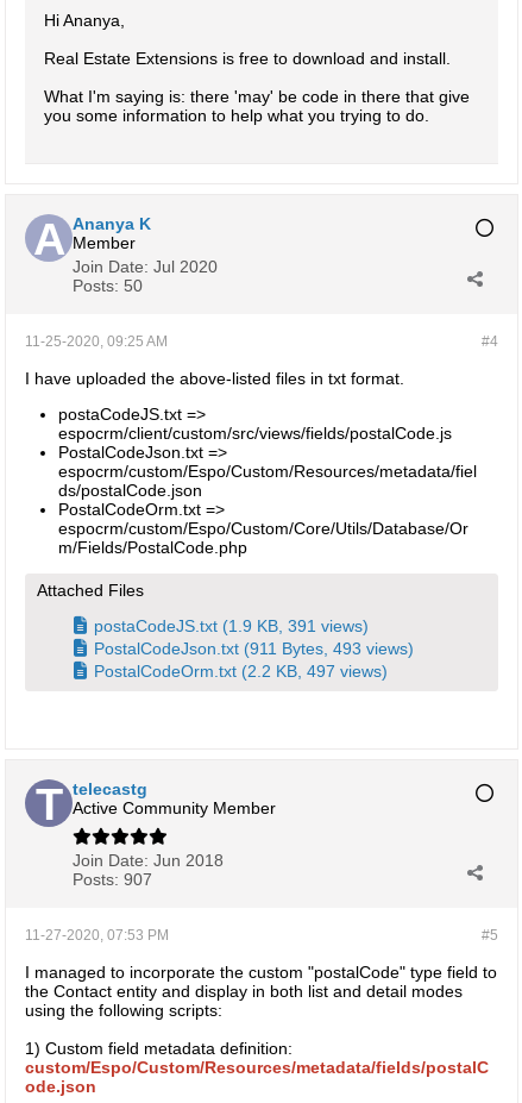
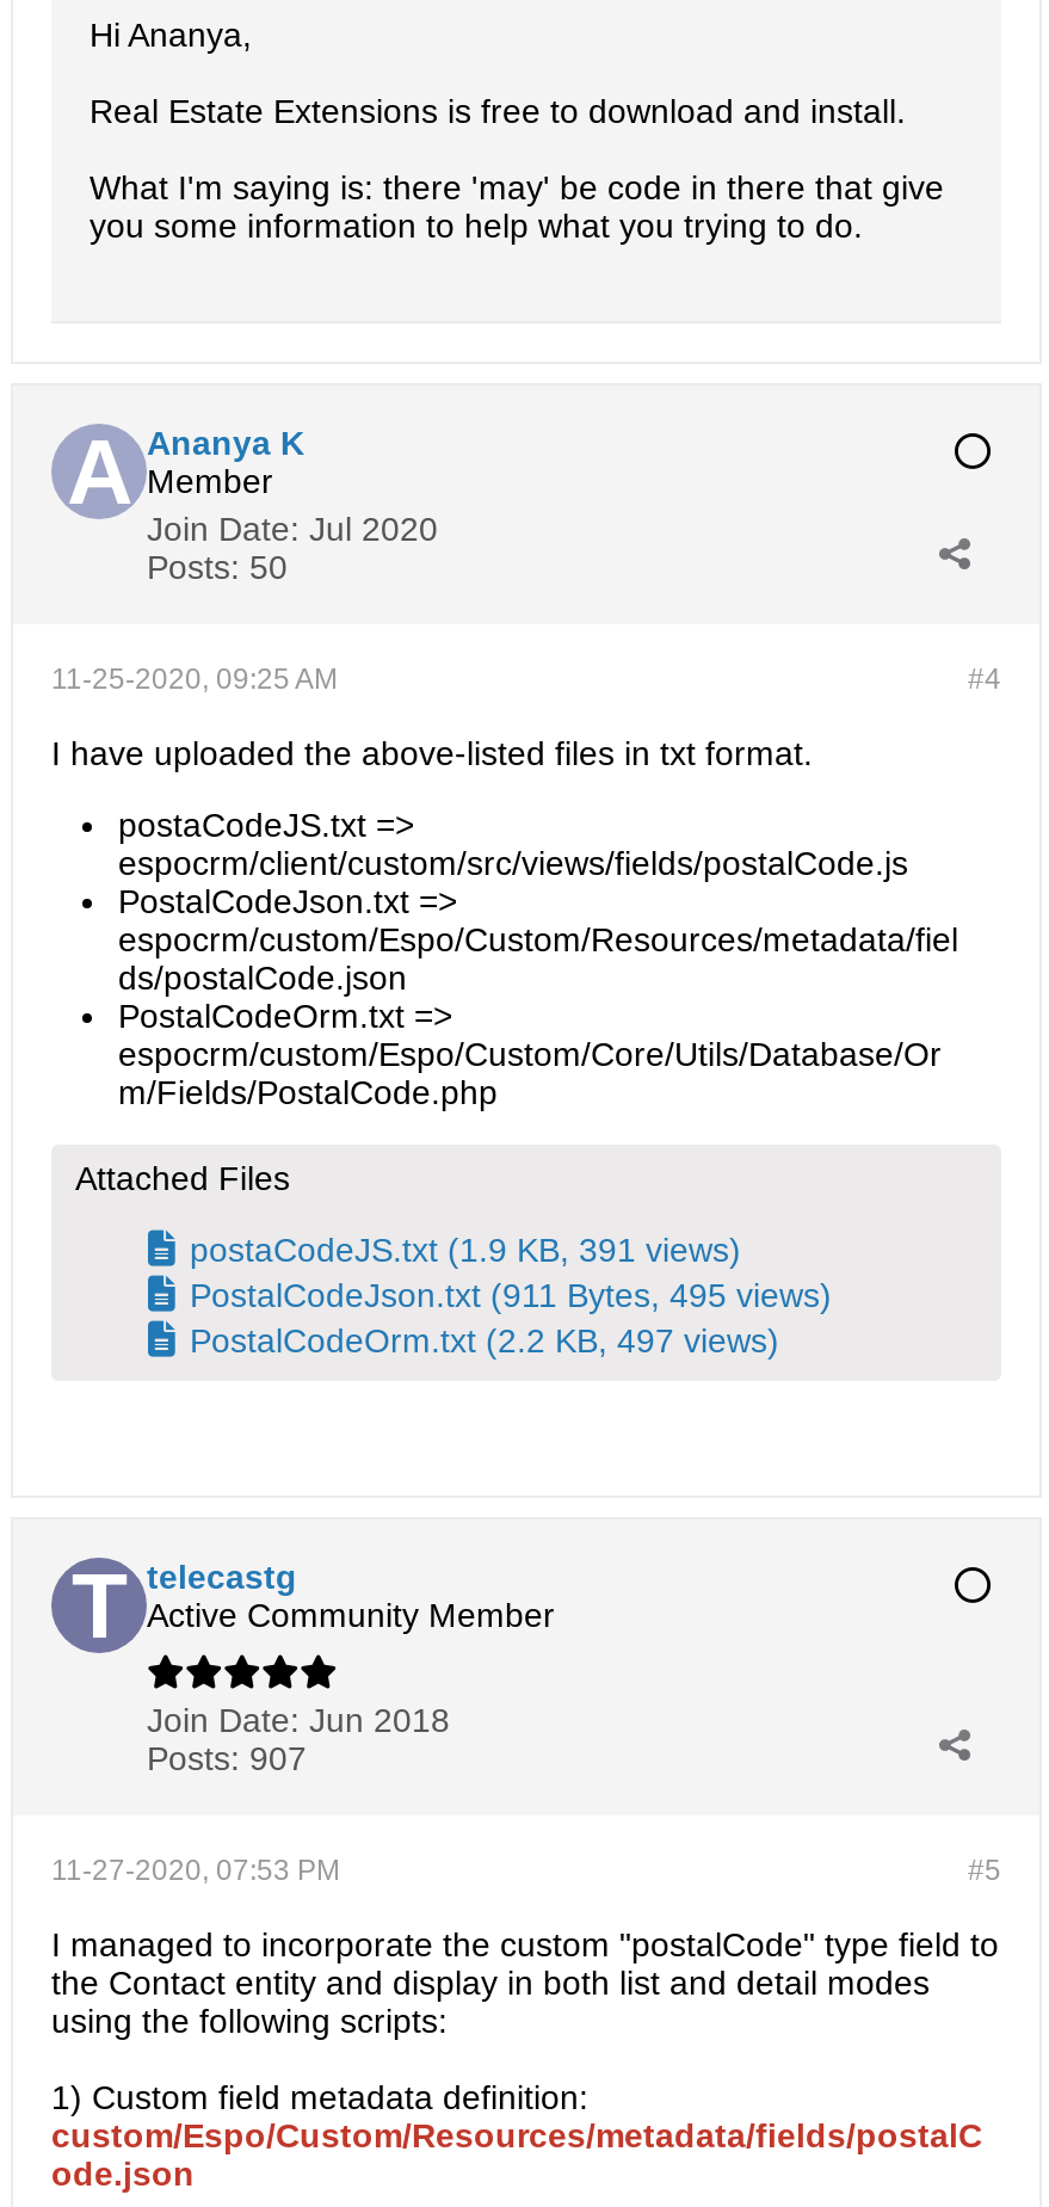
[94,639,414,658] PostalCodeJson.txt (911 Bytes, 493 views) -> [190,1276,832,1314] PostalCodeJson.txt (911 Bytes, 495 views)

